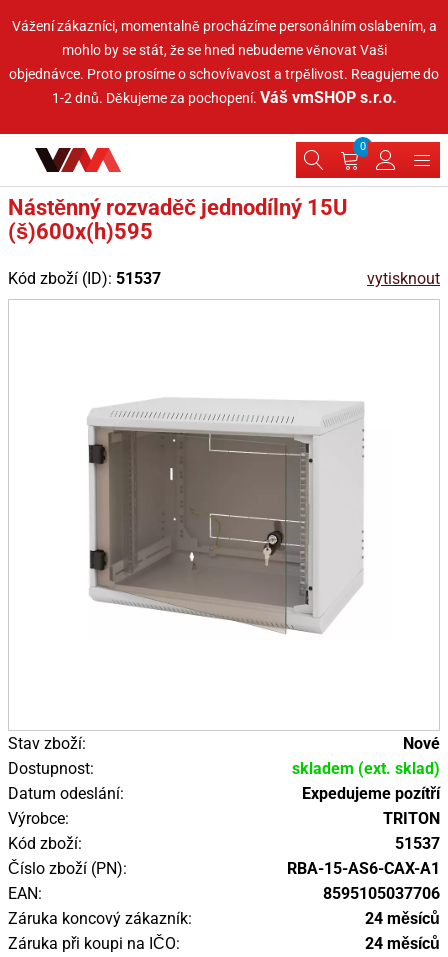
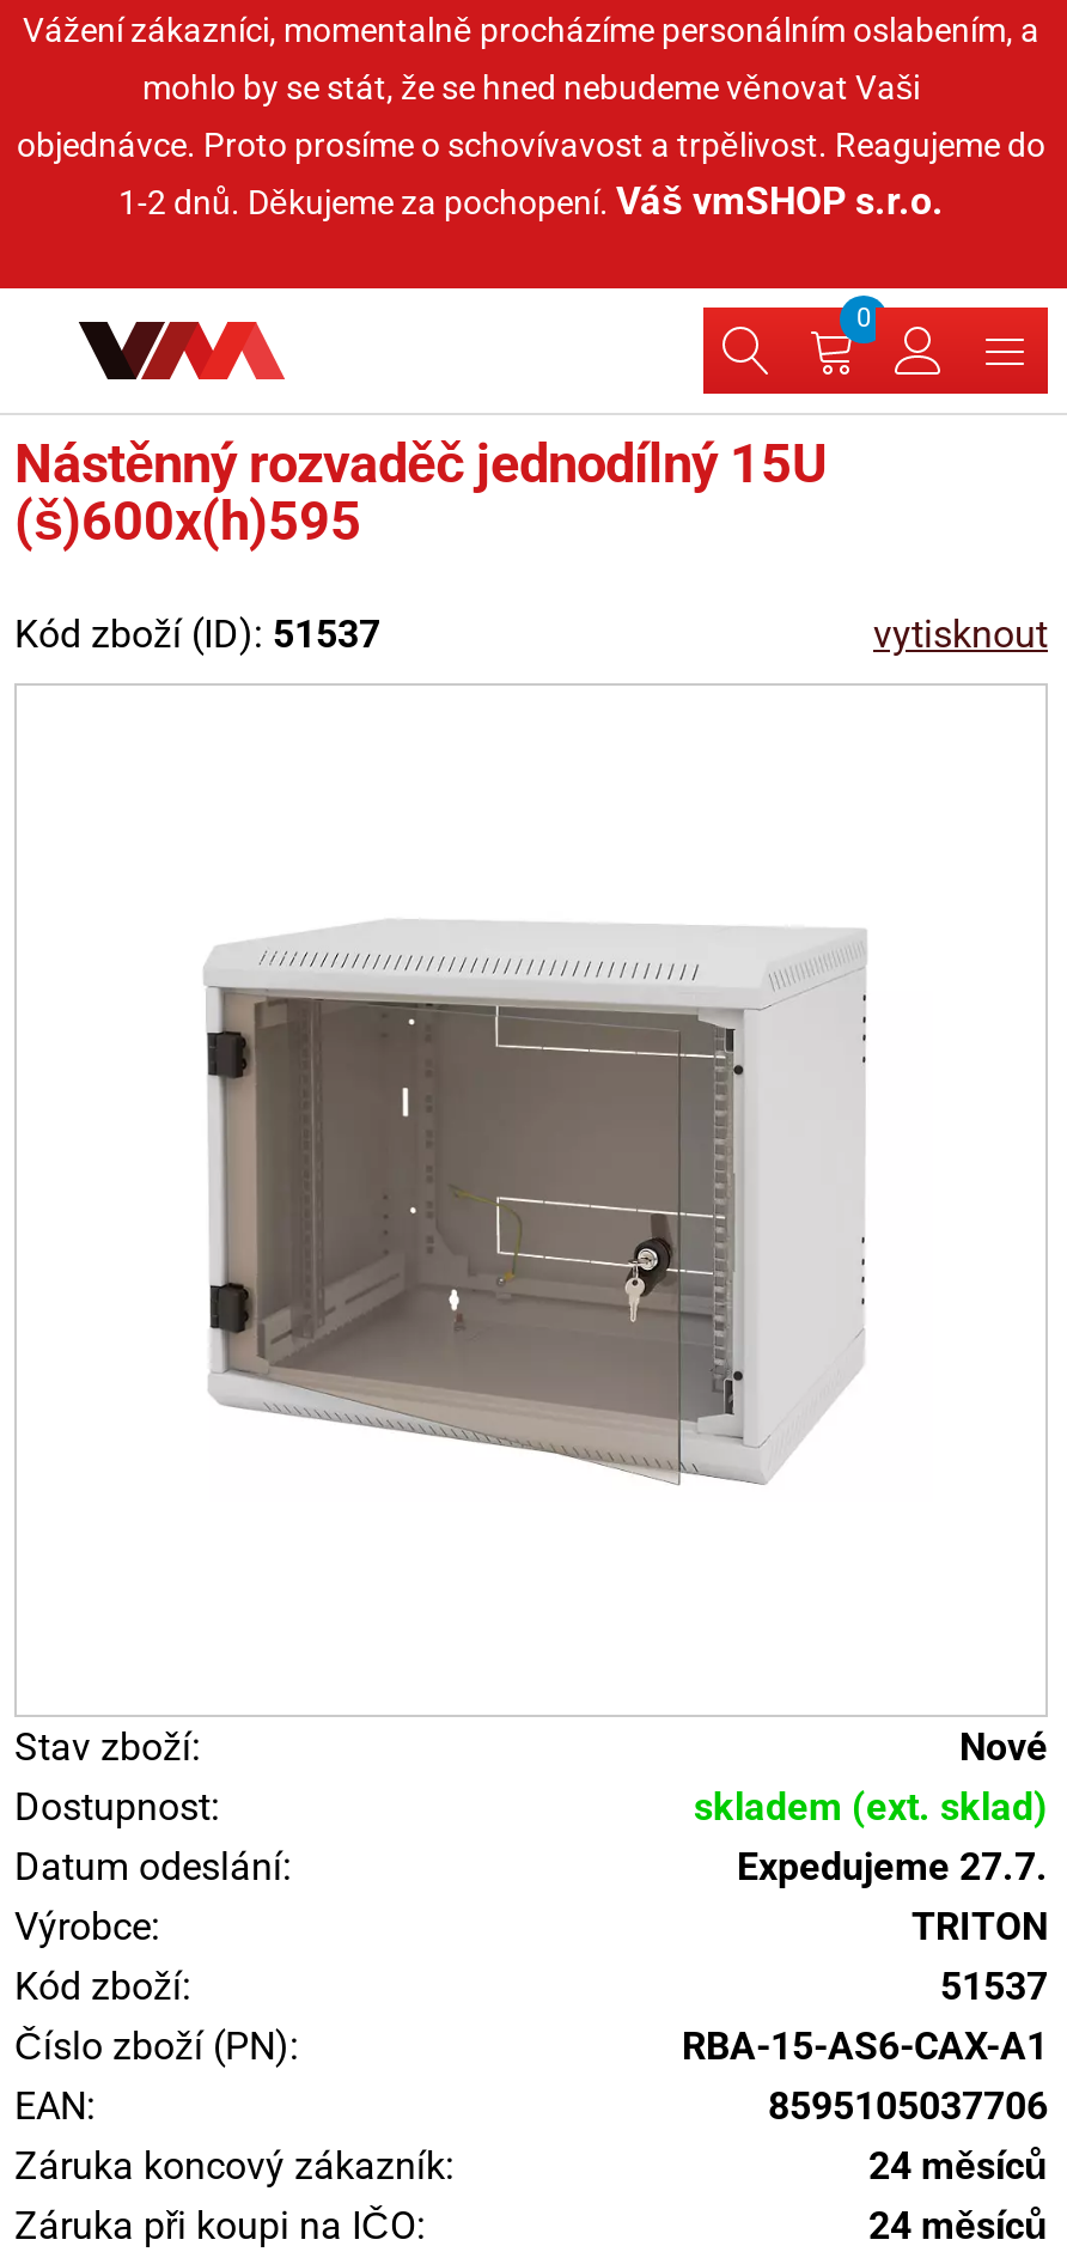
[302,784,440,803] Expedujeme pozítří -> [737,1844,1048,1889] Expedujeme 27.7.

